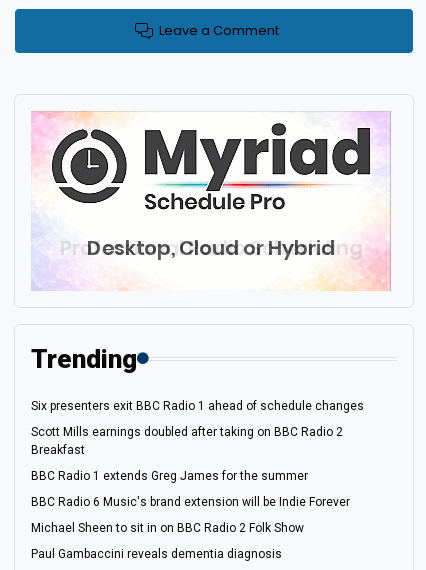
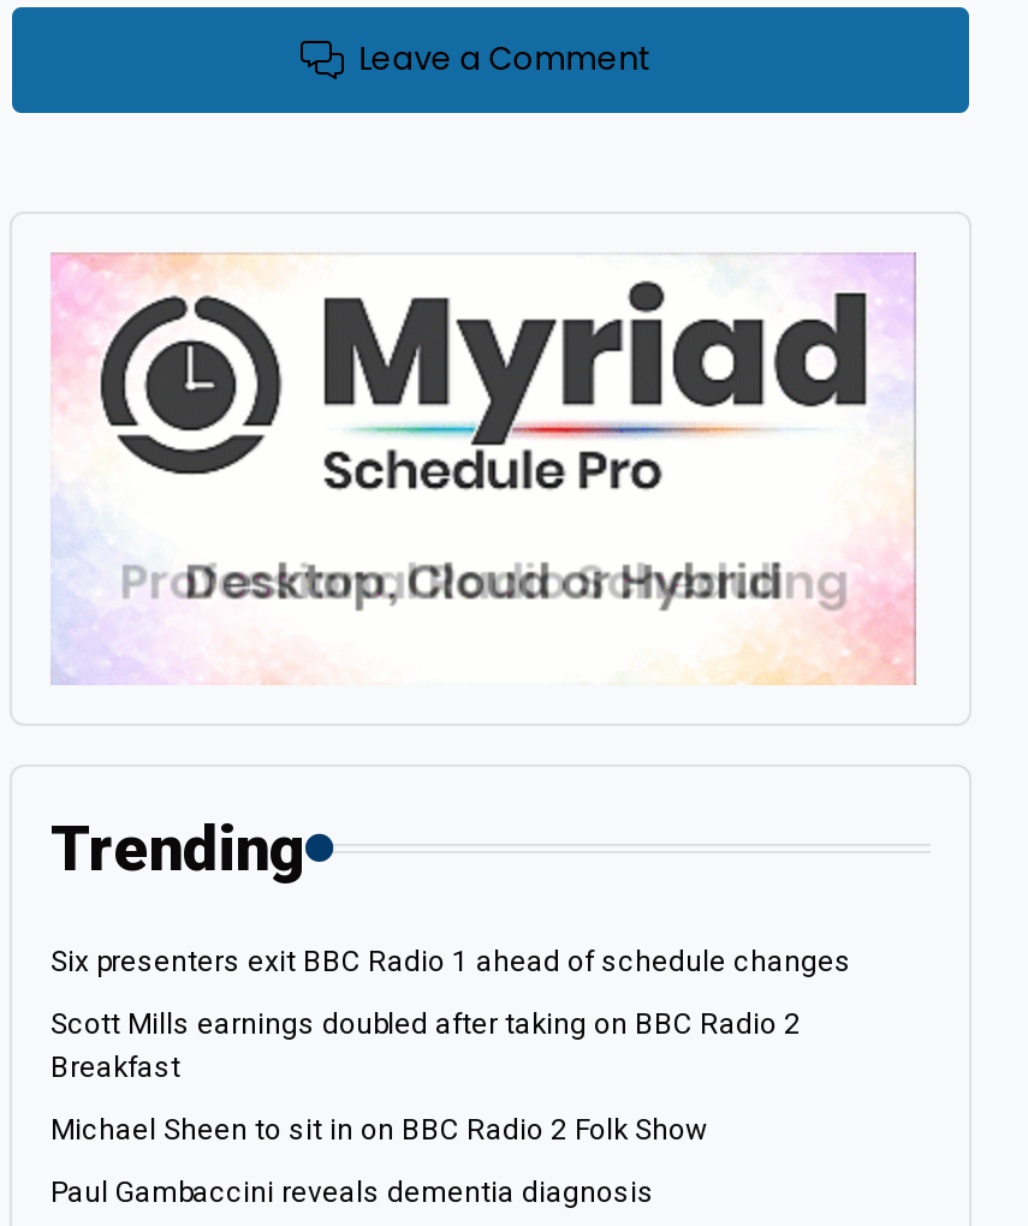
[31,469,350,509] BBC Radio 1 extends Greg James for the summer | BBC Radio 6 Music's brand extension will be Indie Forever -> none

